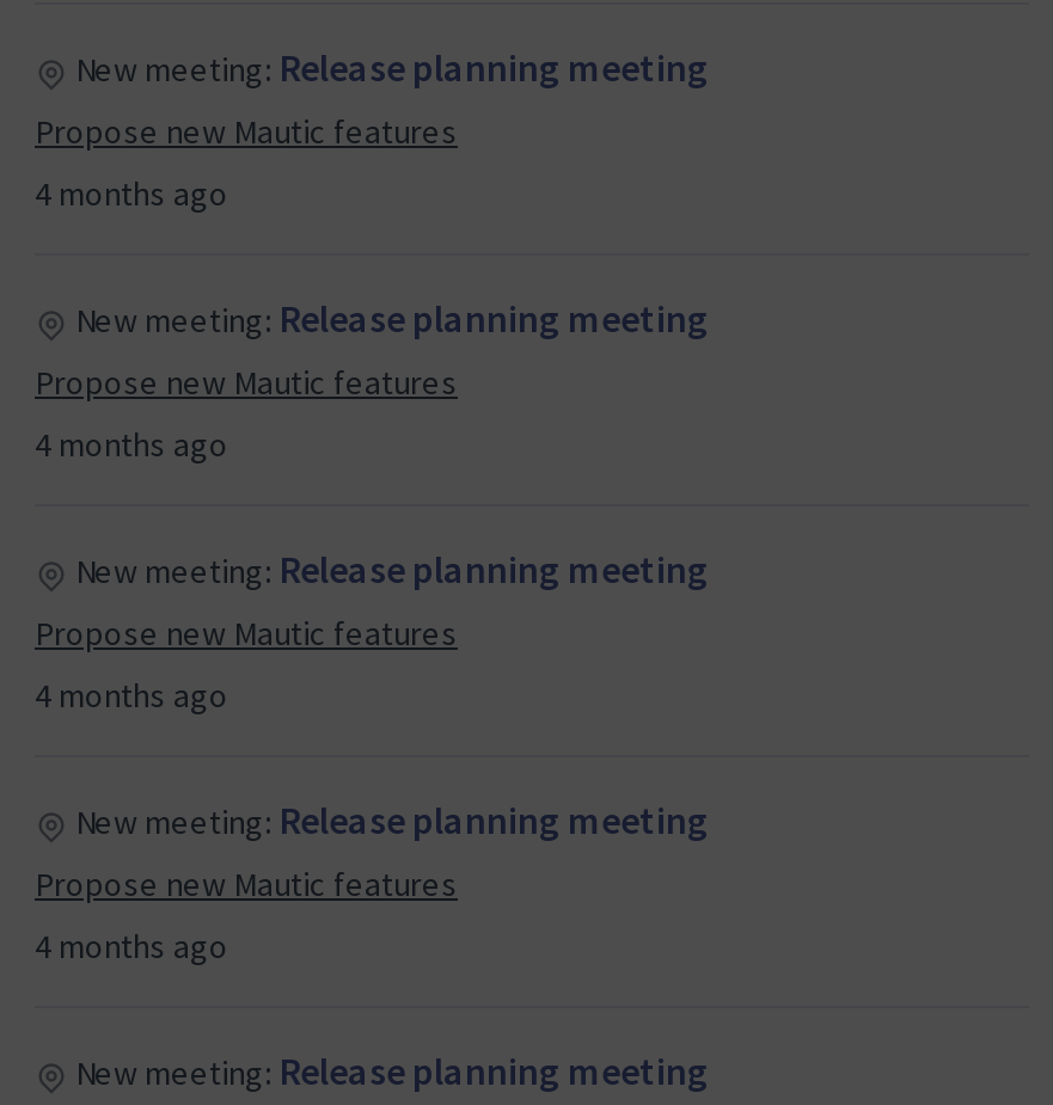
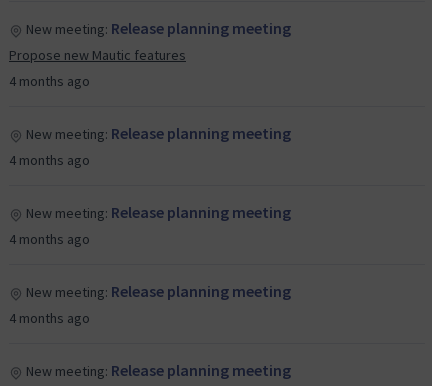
[35,361,458,404] Propose new Mautic features -> none
[35,612,458,655] Propose new Mautic features -> none
[35,862,458,906] Propose new Mautic features -> none

